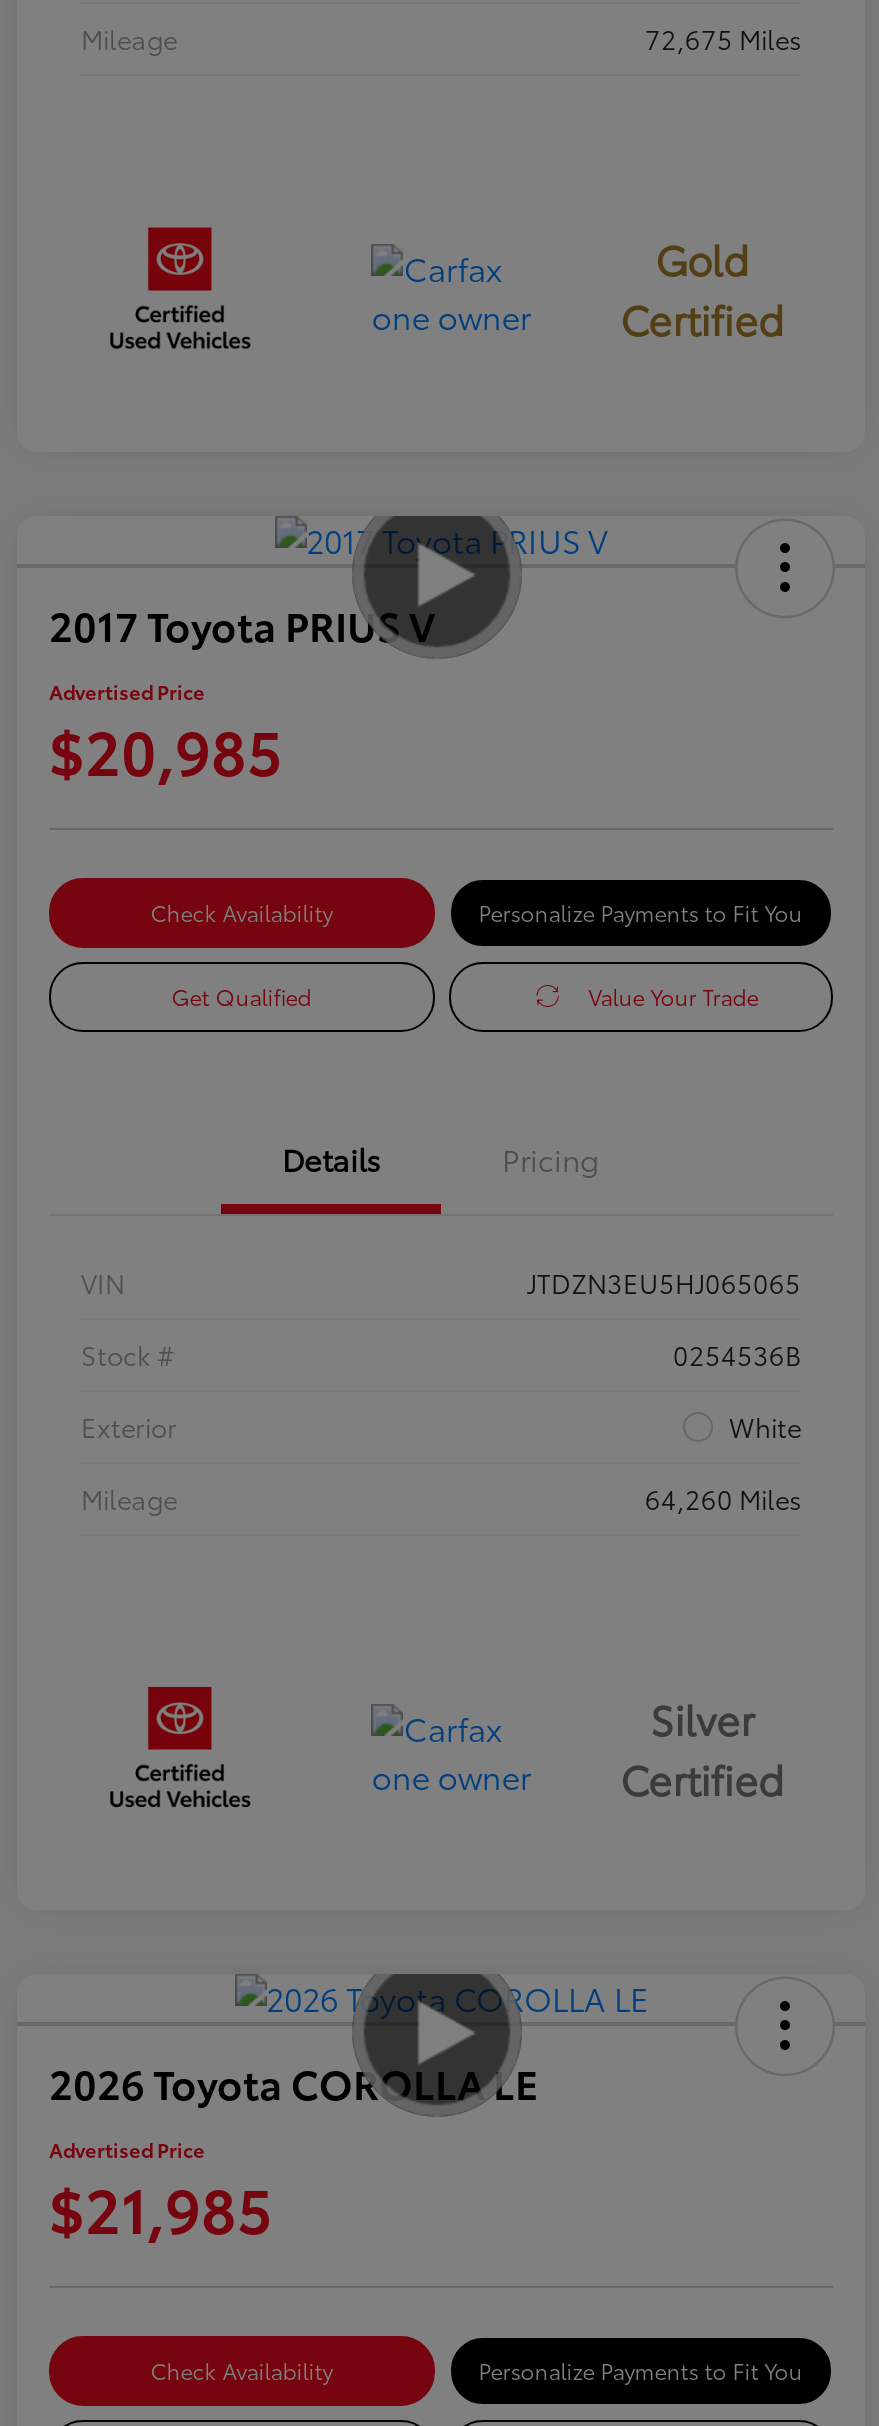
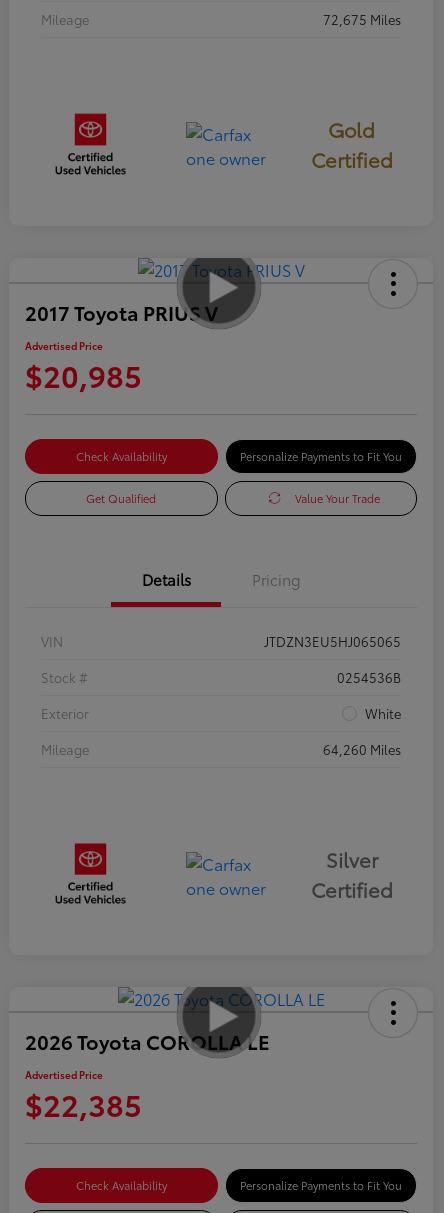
[49,2165,273,2251] $21,985 -> [25,1082,142,1125] $22,385

